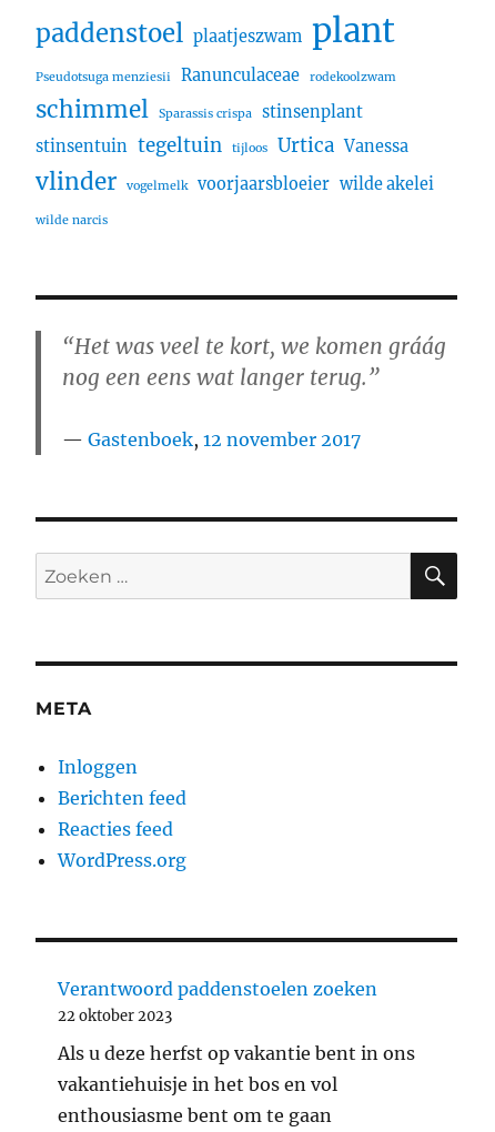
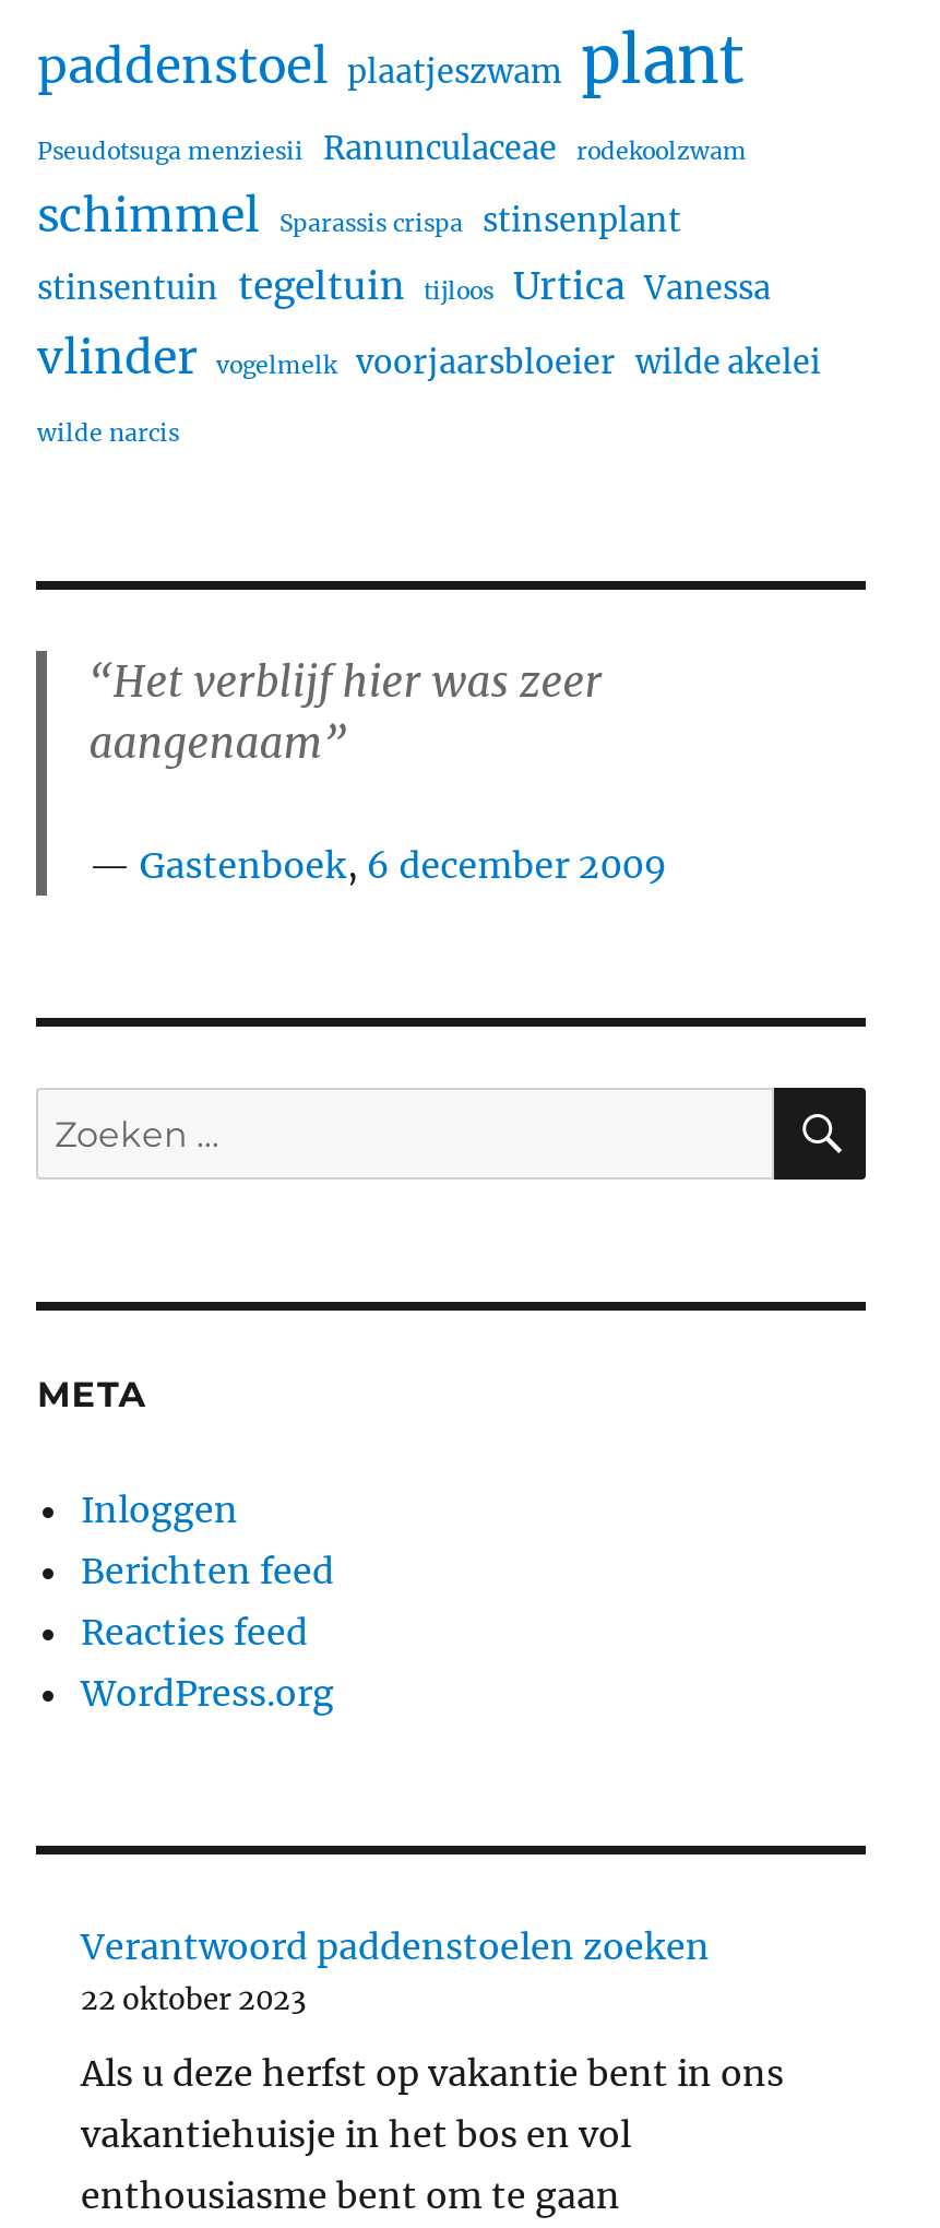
[62,333,446,391] “Het was veel te kort, we komen gráág | nog een eens wat langer terug.” -> [89,656,602,770] “Het verblijf hier was zeer | aangenaam”
[88,429,361,451] Gastenboek, 12 november 2017 -> [139,844,667,888] Gastenboek, 6 december 2009

